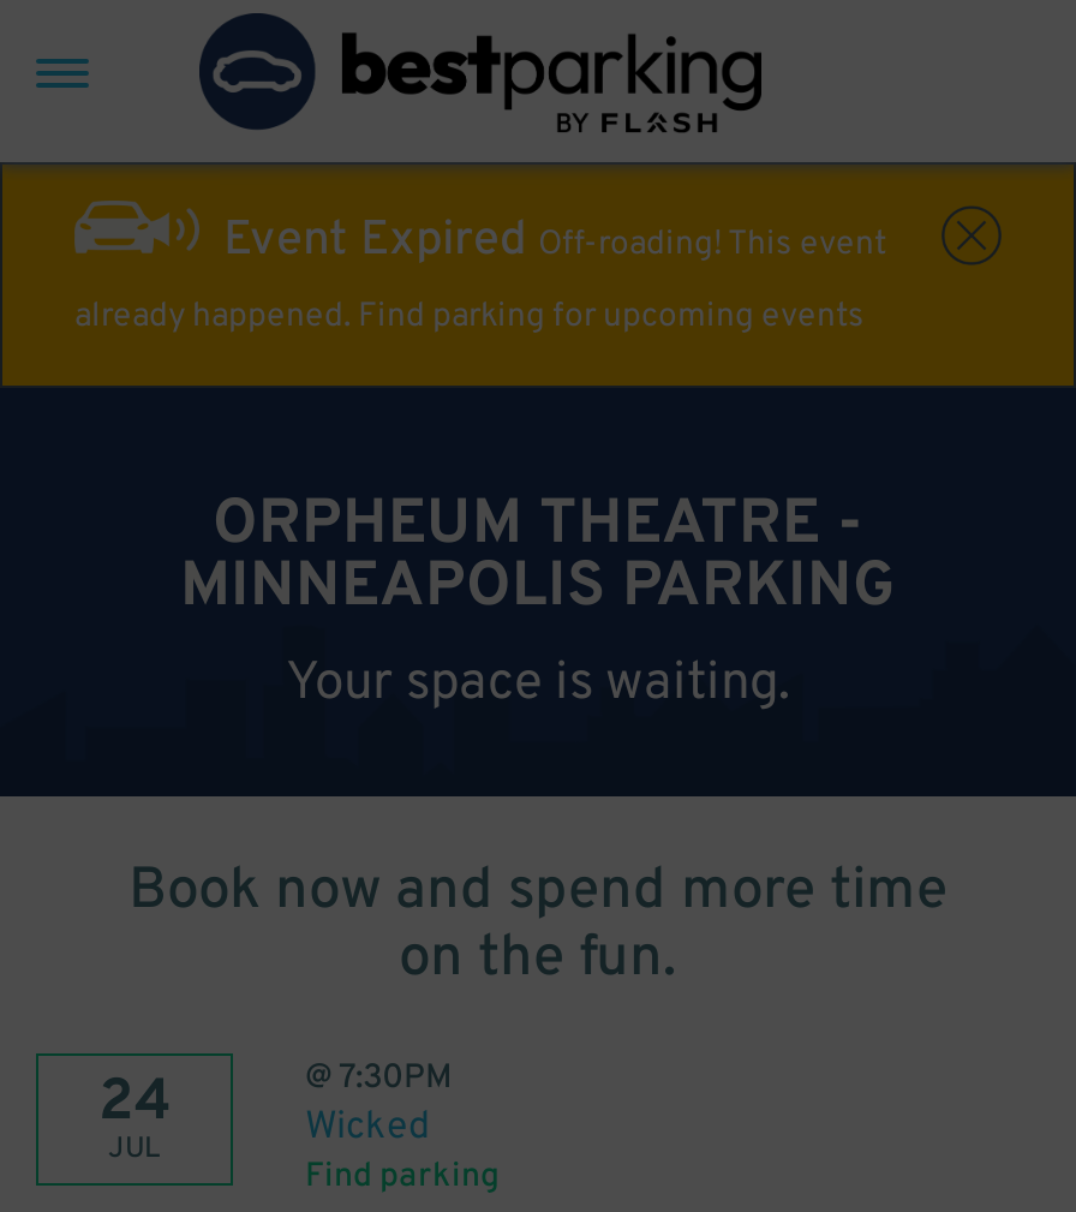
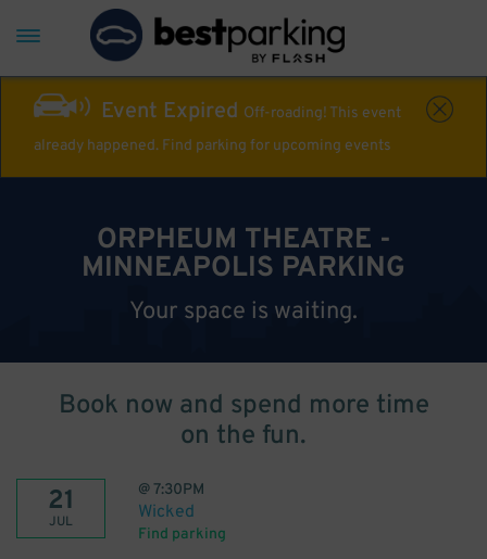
[98,1068,171,1140] 24 -> [47,485,74,518] 21

